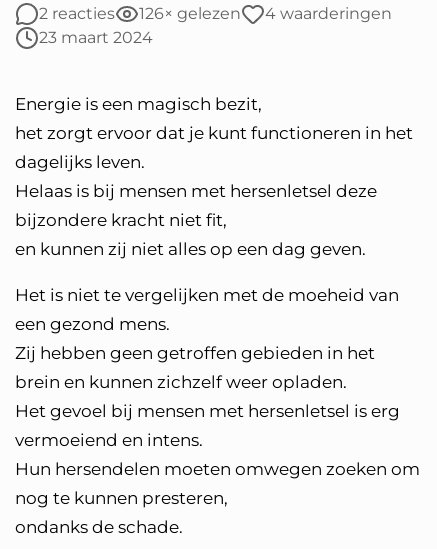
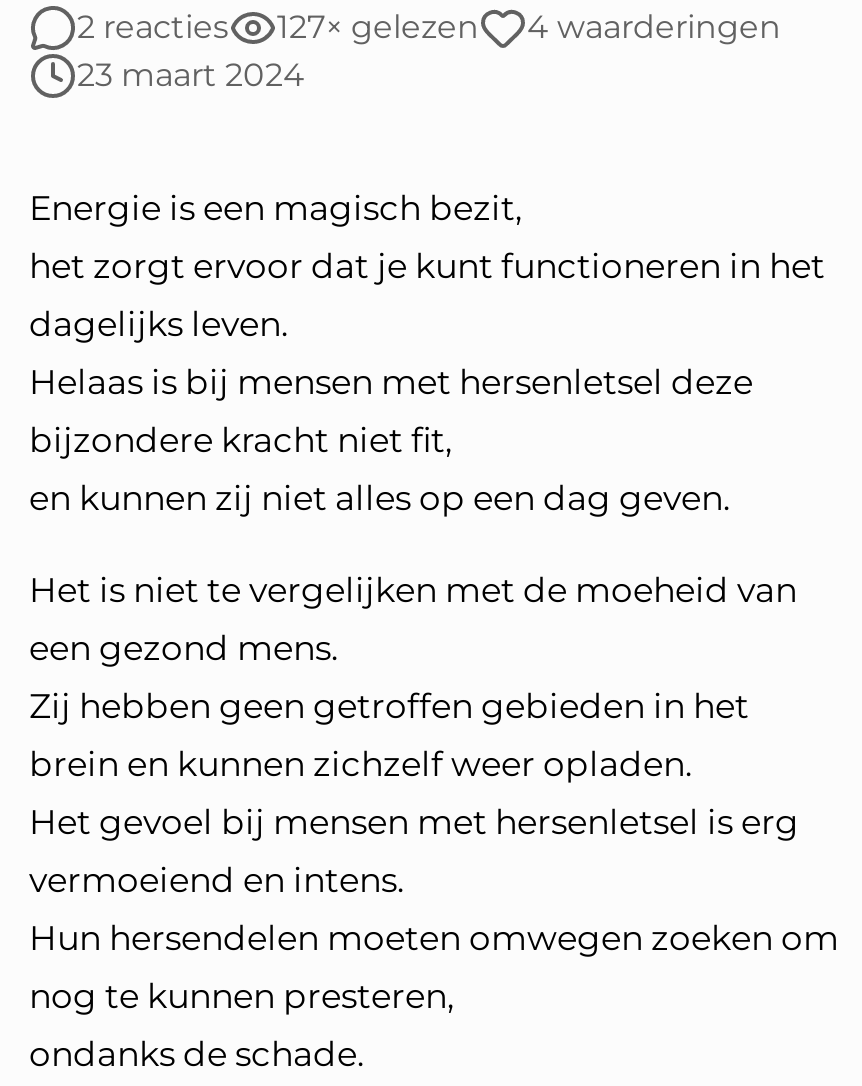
[39,4,392,23] 2 reacties 126× gelezen 4 waarderingen -> [77,8,781,46] 2 reacties 127× gelezen 4 waarderingen

